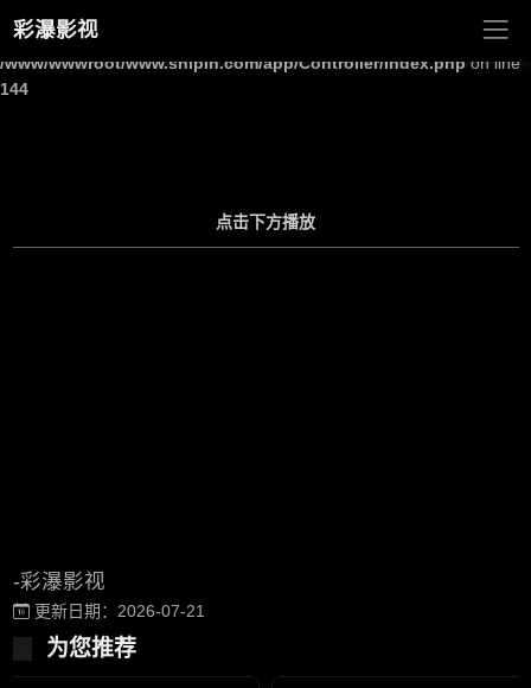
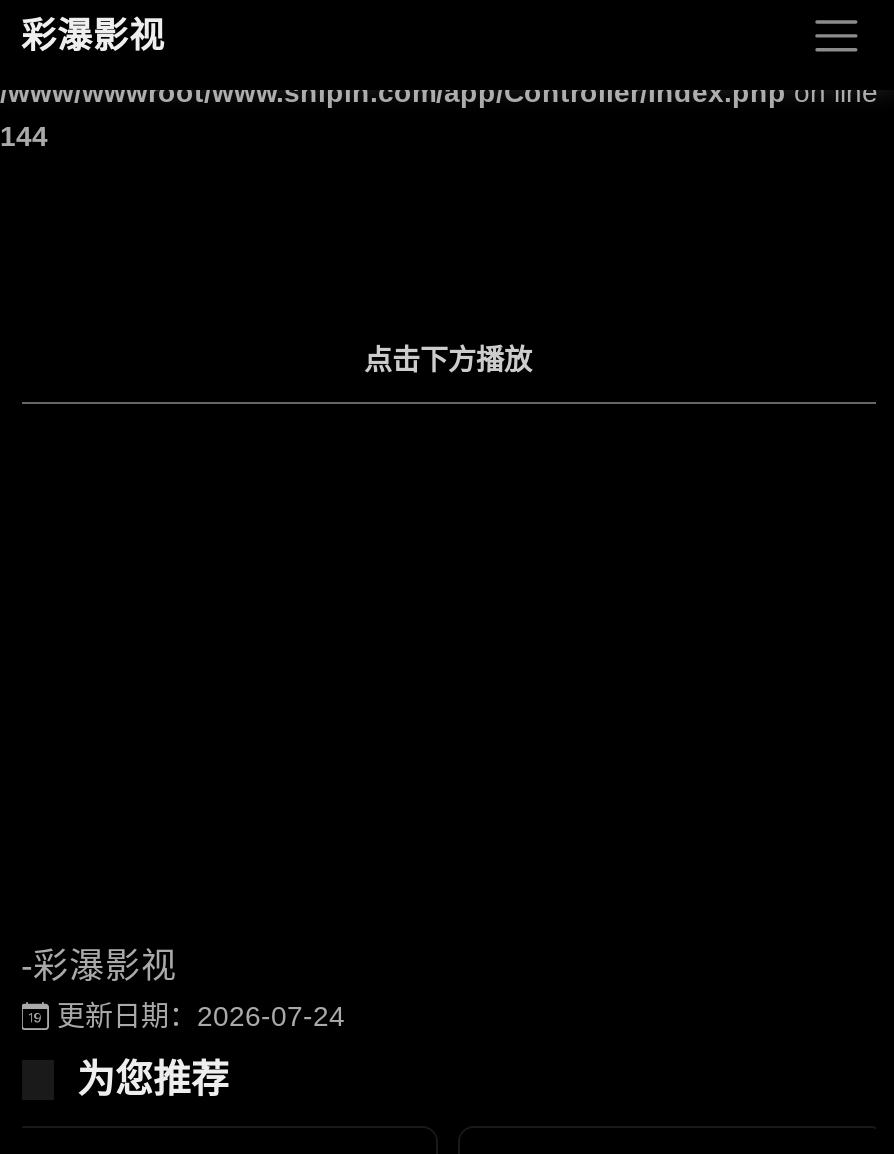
[29,601,204,620] 更新日期：2026-07-21 -> [49,1000,345,1032] 更新日期：2026-07-24

